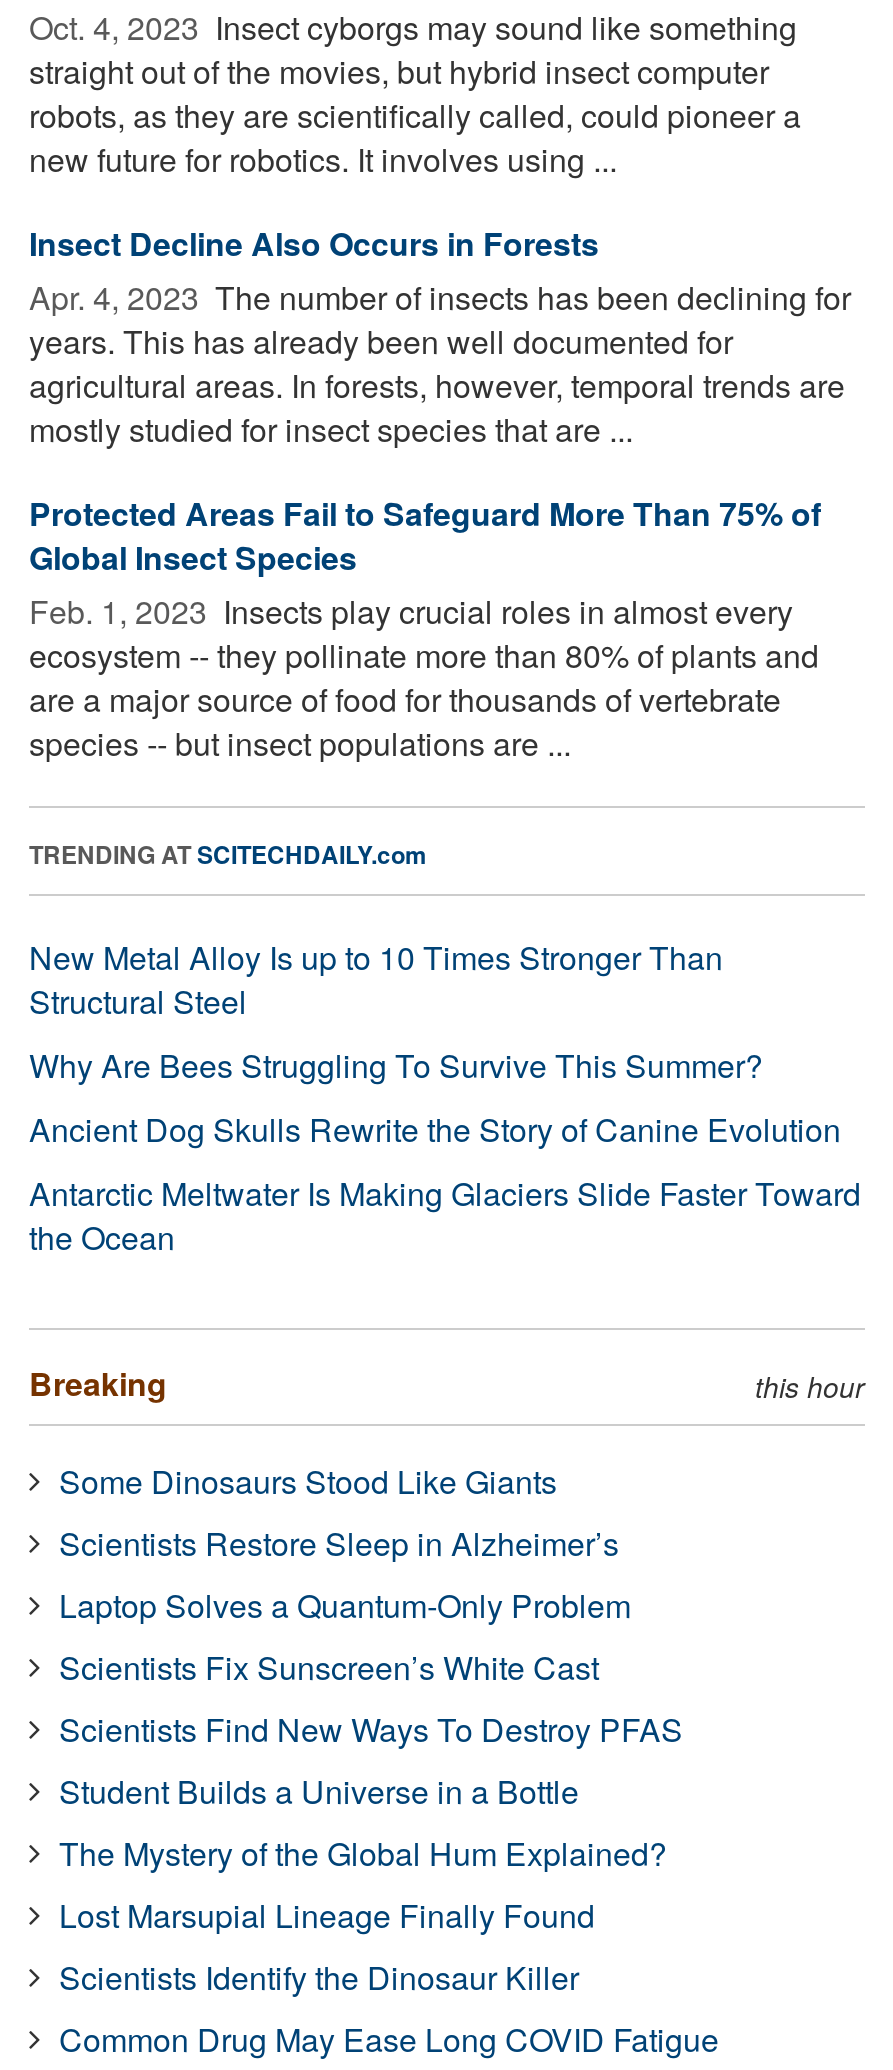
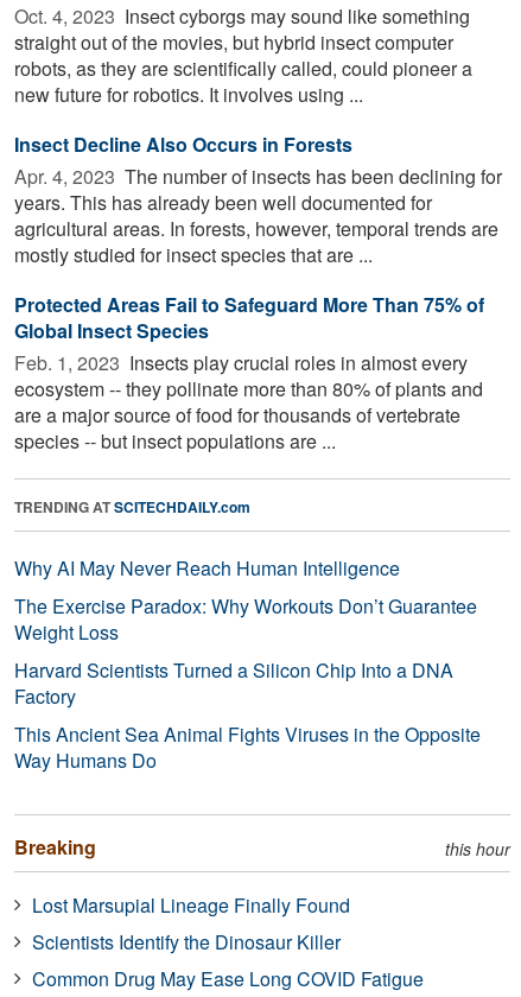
[29,934,861,1260] New Metal Alloy Is up to 10 Times Stronger Than | Structural Steel | Why Are Bees Struggling To Survive This Summer? | Ancient Dog Skulls Rewrite the Story of Canine Evolution | Antarctic Meltwater Is Making Glaciers Slide Faster Toward | the Ocean -> [14,554,481,774] Why AI May Never Reach Human Intelligence | The Exercise Paradox: Why Workouts Don’t Guarantee | Weight Loss | Harvard Scientists Turned a Silicon Chip Into a DNA | Factory | This Ancient Sea Animal Fights Viruses in the Opposite | Way Humans Do
moved [29,1360,865,1406] -> [14,833,510,860]: Breaking | this hour
[59,1458,683,1876] Some Dinosaurs Stood Like Giants | Scientists Restore Sleep in Alzheimer’s | Laptop Solves a Quantum-Only Problem | Scientists Fix Sunscreen’s White Cast | Scientists Find New Ways To Destroy PFAS | Student Builds a Universe in a Bottle | The Mystery of the Global Hum Explained? -> none

